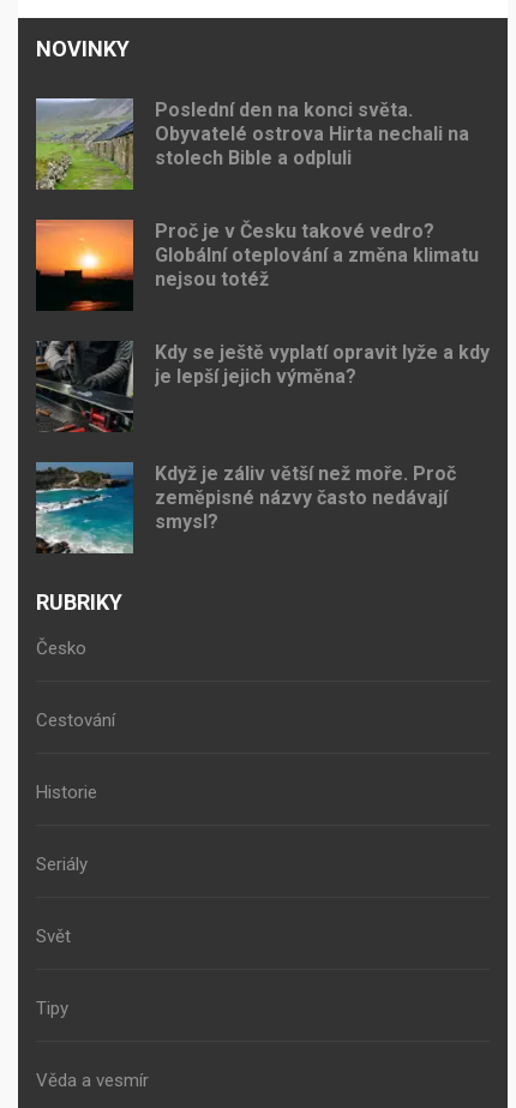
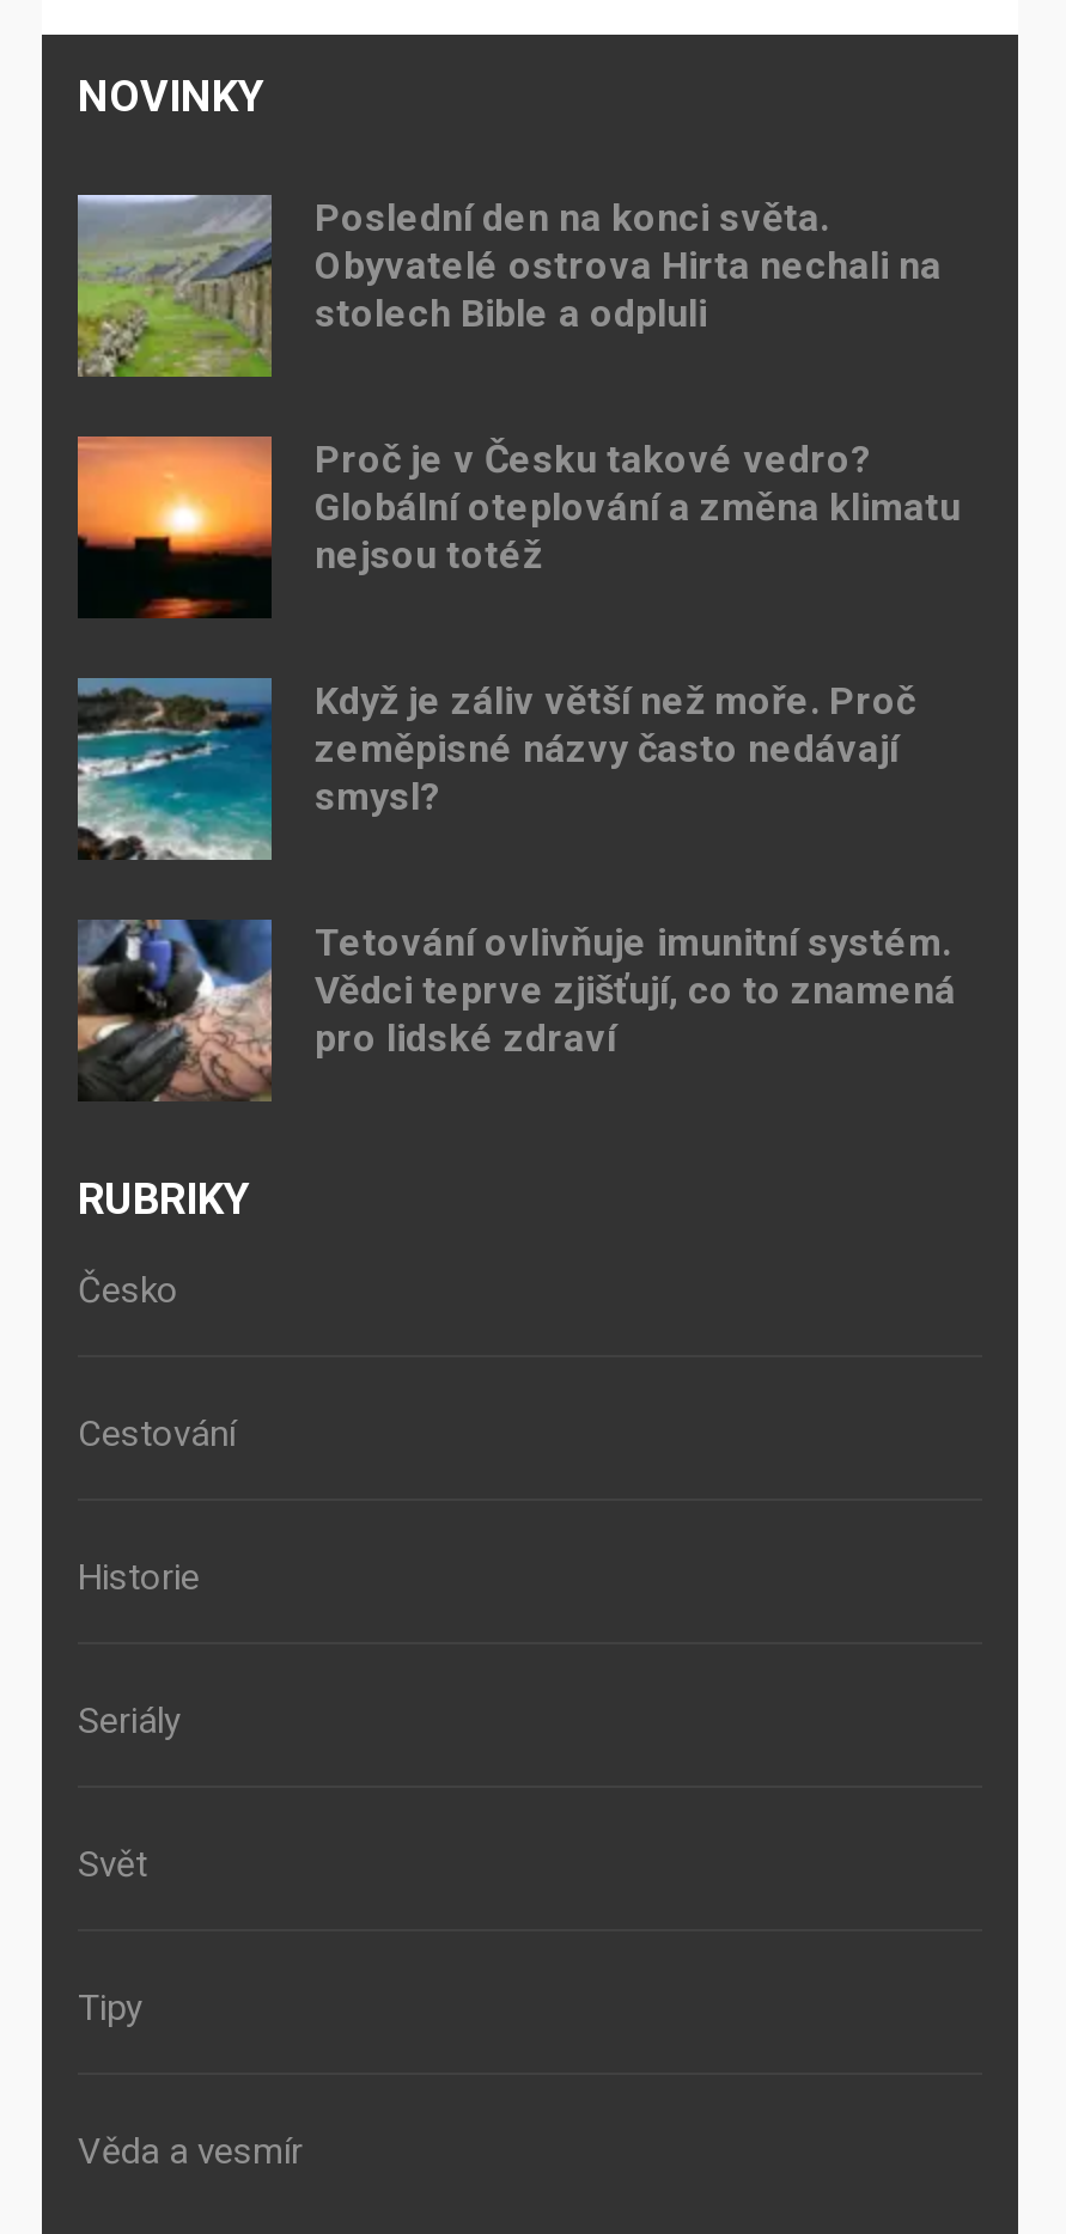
[36,340,490,432] [image] | Kdy se ještě vyplatí opravit lyže a kdy | je lepší jejich výměna? -> none
moved [34,461,456,556] -> [73,677,915,866]: [image] | Když je záliv větší než moře. Proč | zeměpisné názvy často nedávají | smysl?
none -> [78,918,956,1100] [image] | Tetování ovlivňuje imunitní systém. | Vědci teprve zjišťují, co to znamená | pro lidské zdraví

